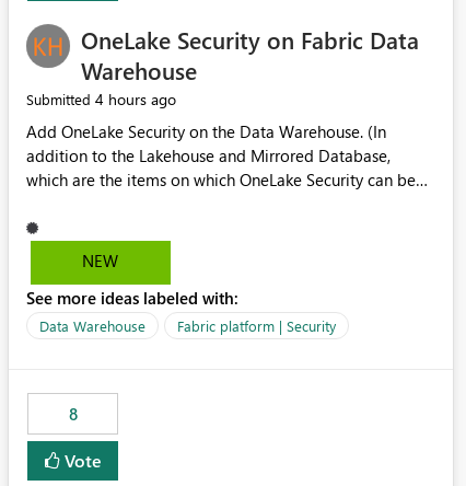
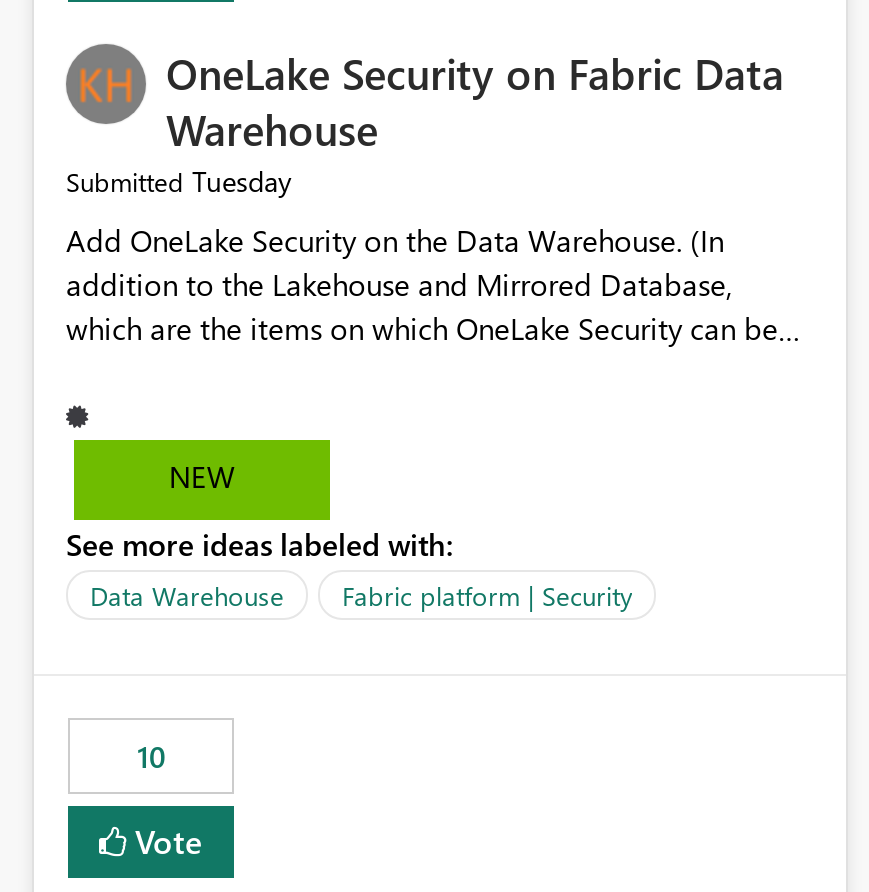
[26,89,176,110] Submitted 4 hours ago -> [66,163,292,201] Submitted Tuesday
[68,403,77,425] 8 -> [137,737,165,777] 10

